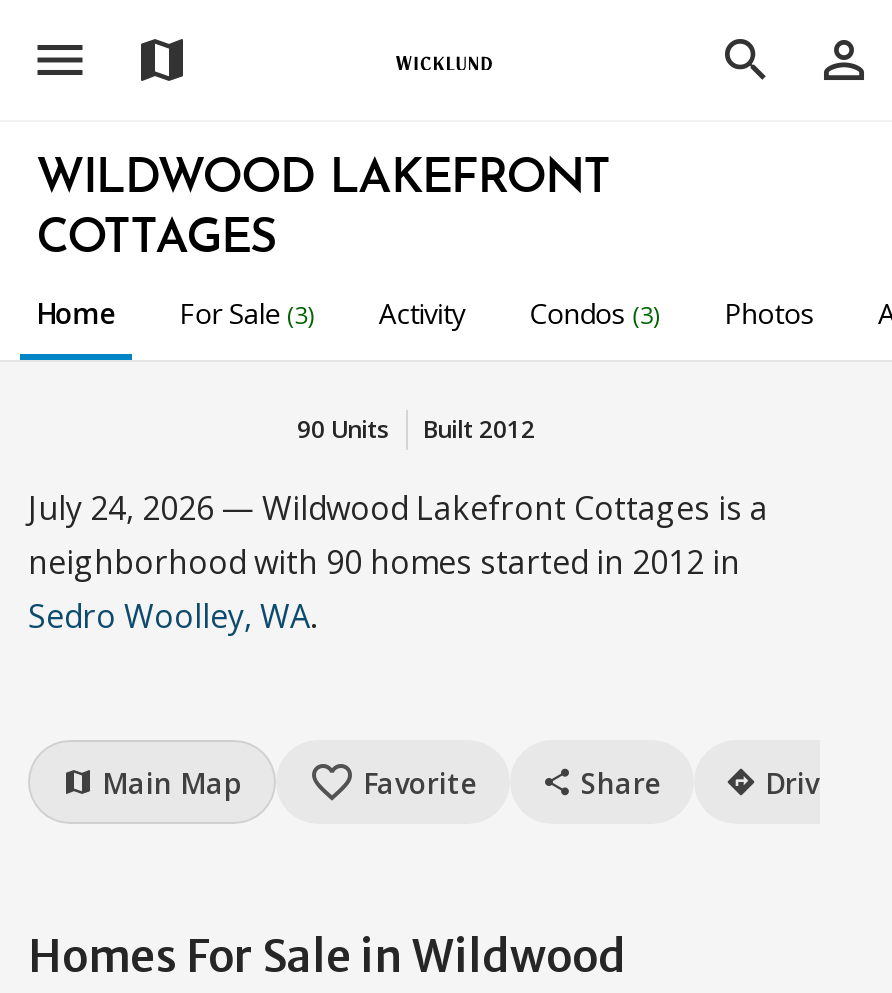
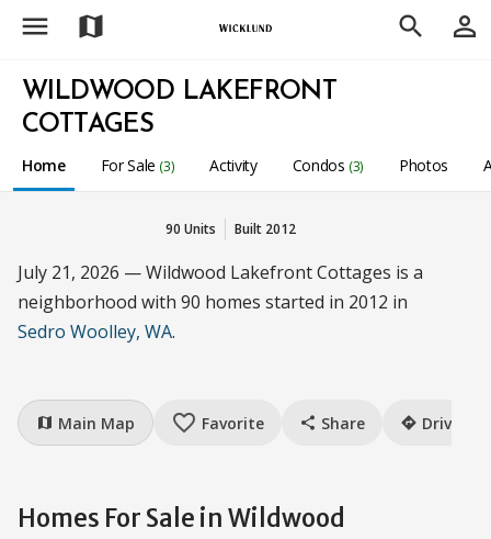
[28,486,768,530] July 24, 2026 — Wildwood Lakefront Cottages is a -> [18,260,423,284] July 21, 2026 — Wildwood Lakefront Cottages is a

